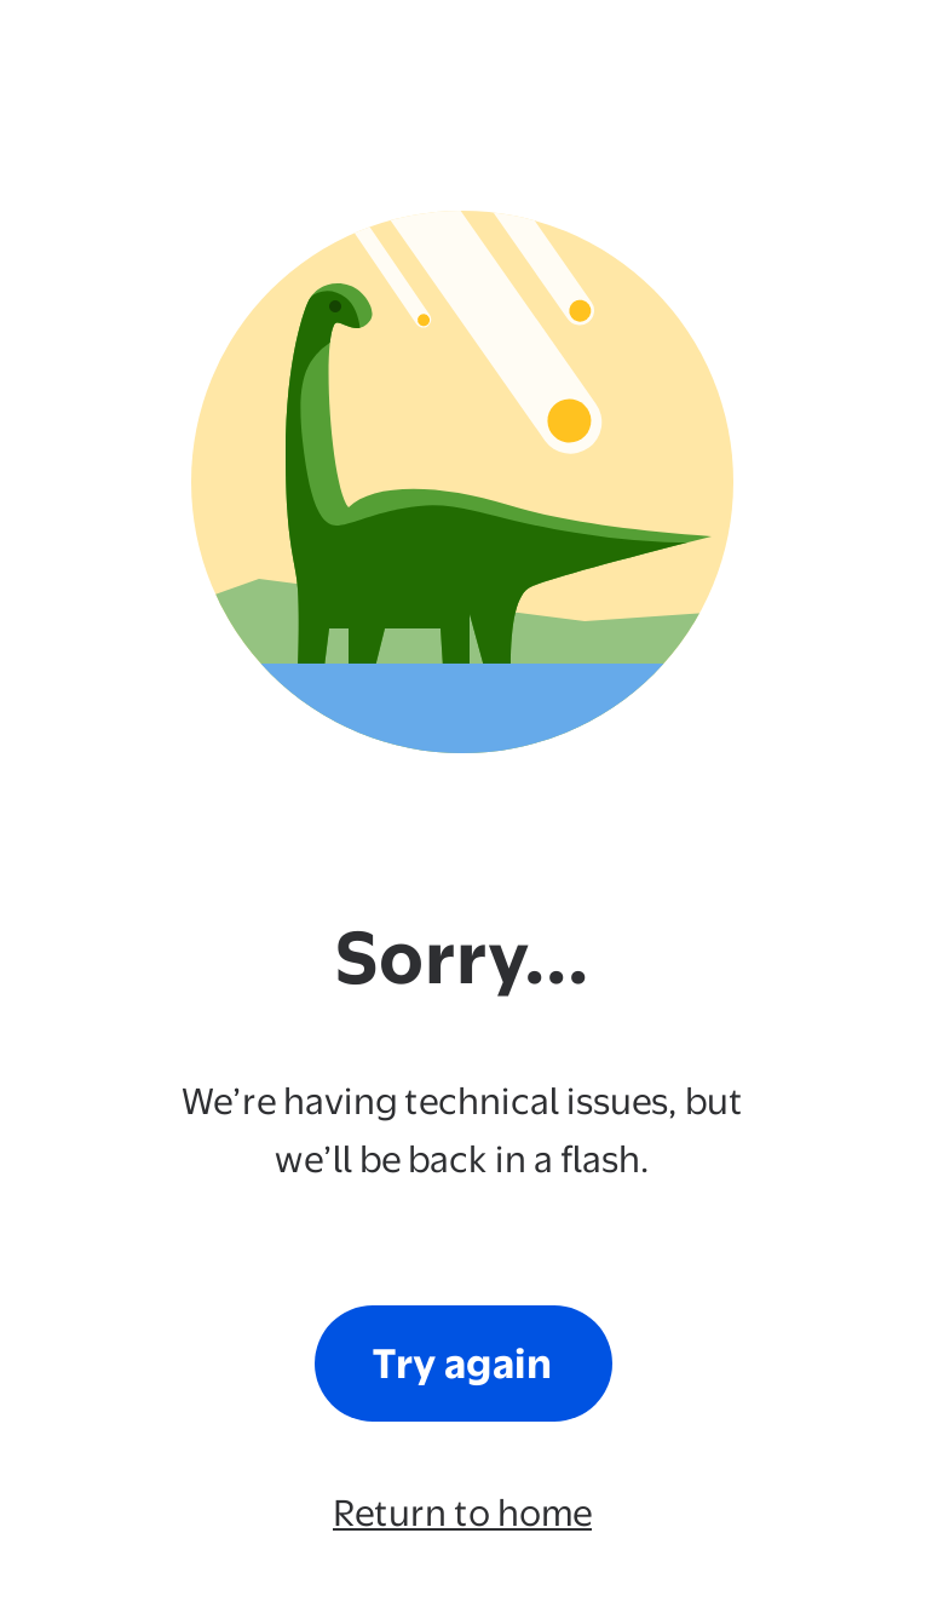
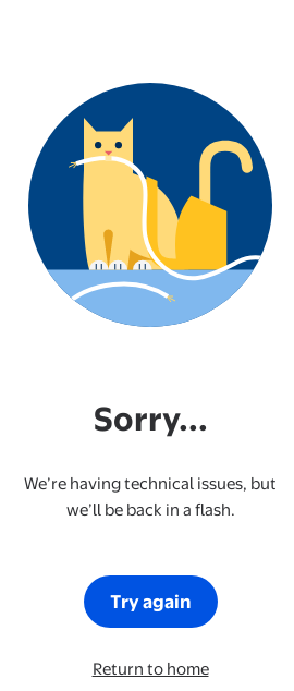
[191,211,733,697] [image] -> [27,82,273,303] [image]

